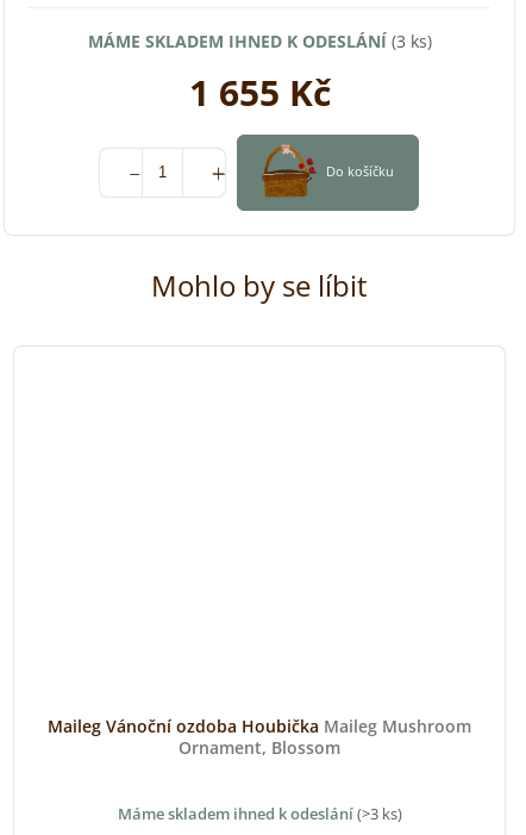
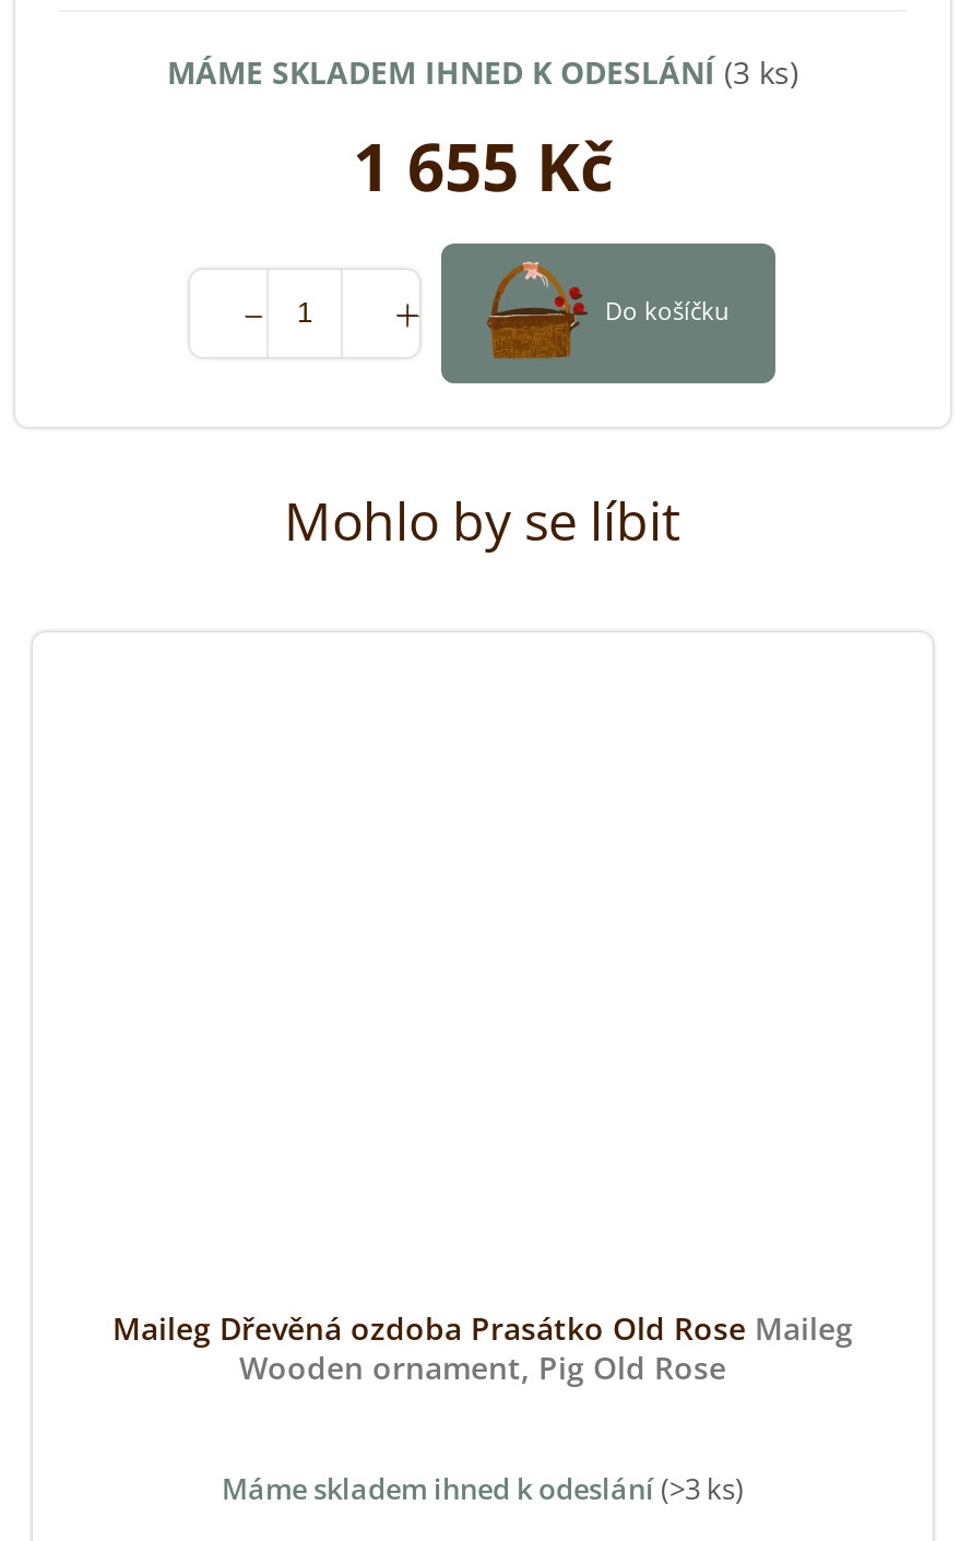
[48,714,471,759] Maileg Vánoční ozdoba Houbička Maileg Mushroom | Ornament, Blossom -> [112,1307,853,1388] Maileg Dřevěná ozdoba Prasátko Old Rose Maileg | Wooden ornament, Pig Old Rose

